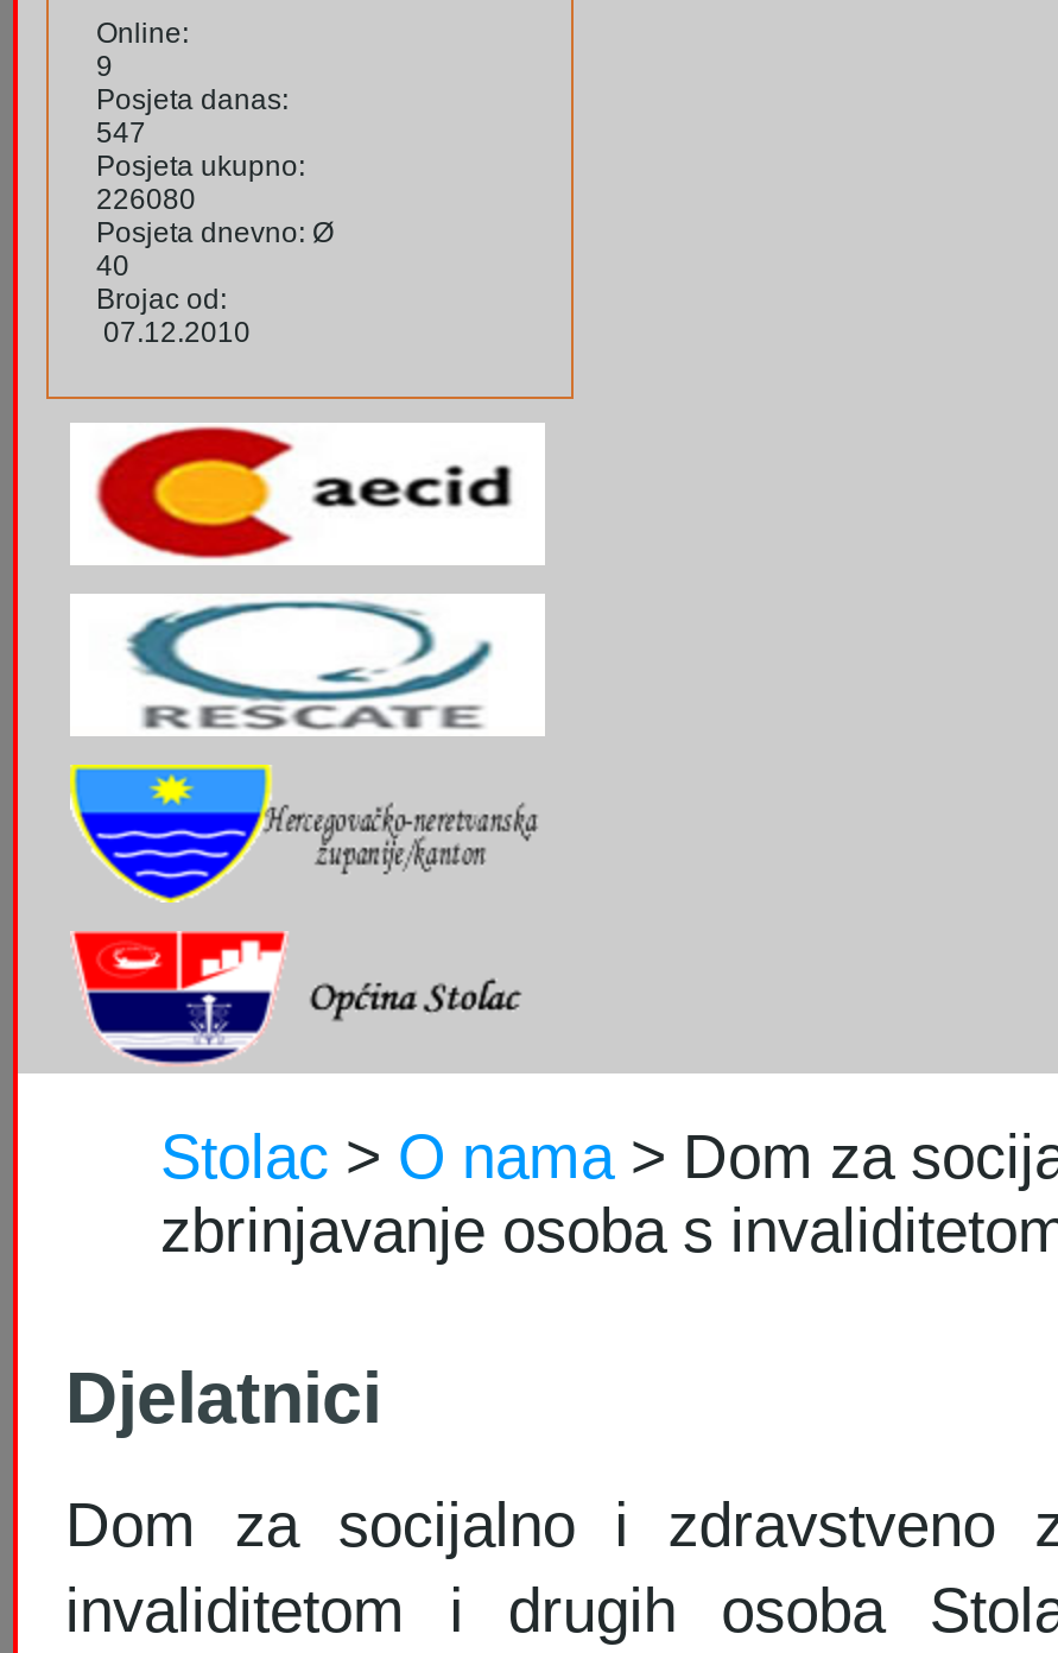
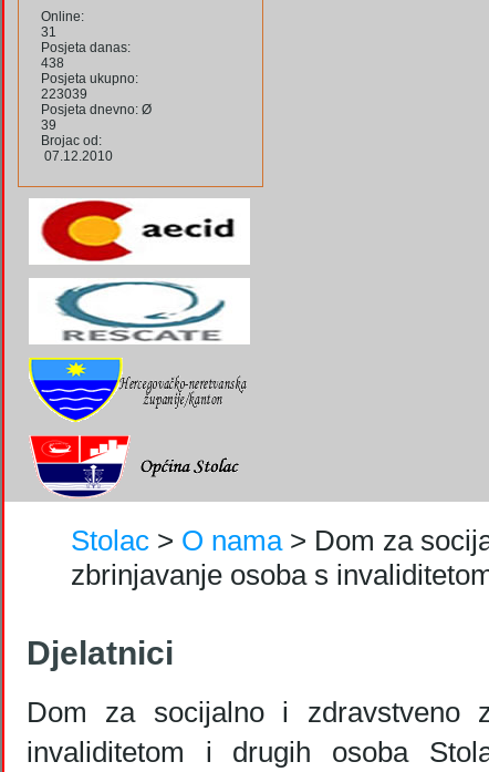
[96,51,113,84] 9 -> [41,25,56,40] 31
[96,117,146,150] 547 -> [41,56,64,71] 438
[96,184,196,217] 226080 -> [41,87,87,102] 223039
[96,250,129,283] 40 -> [41,118,56,133] 39

